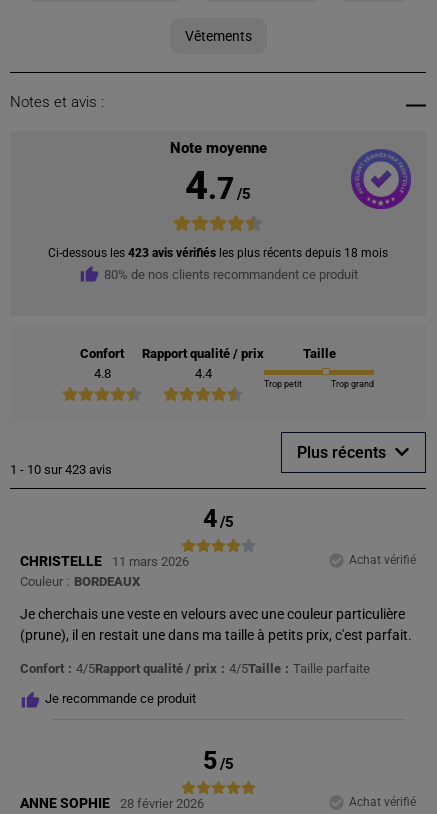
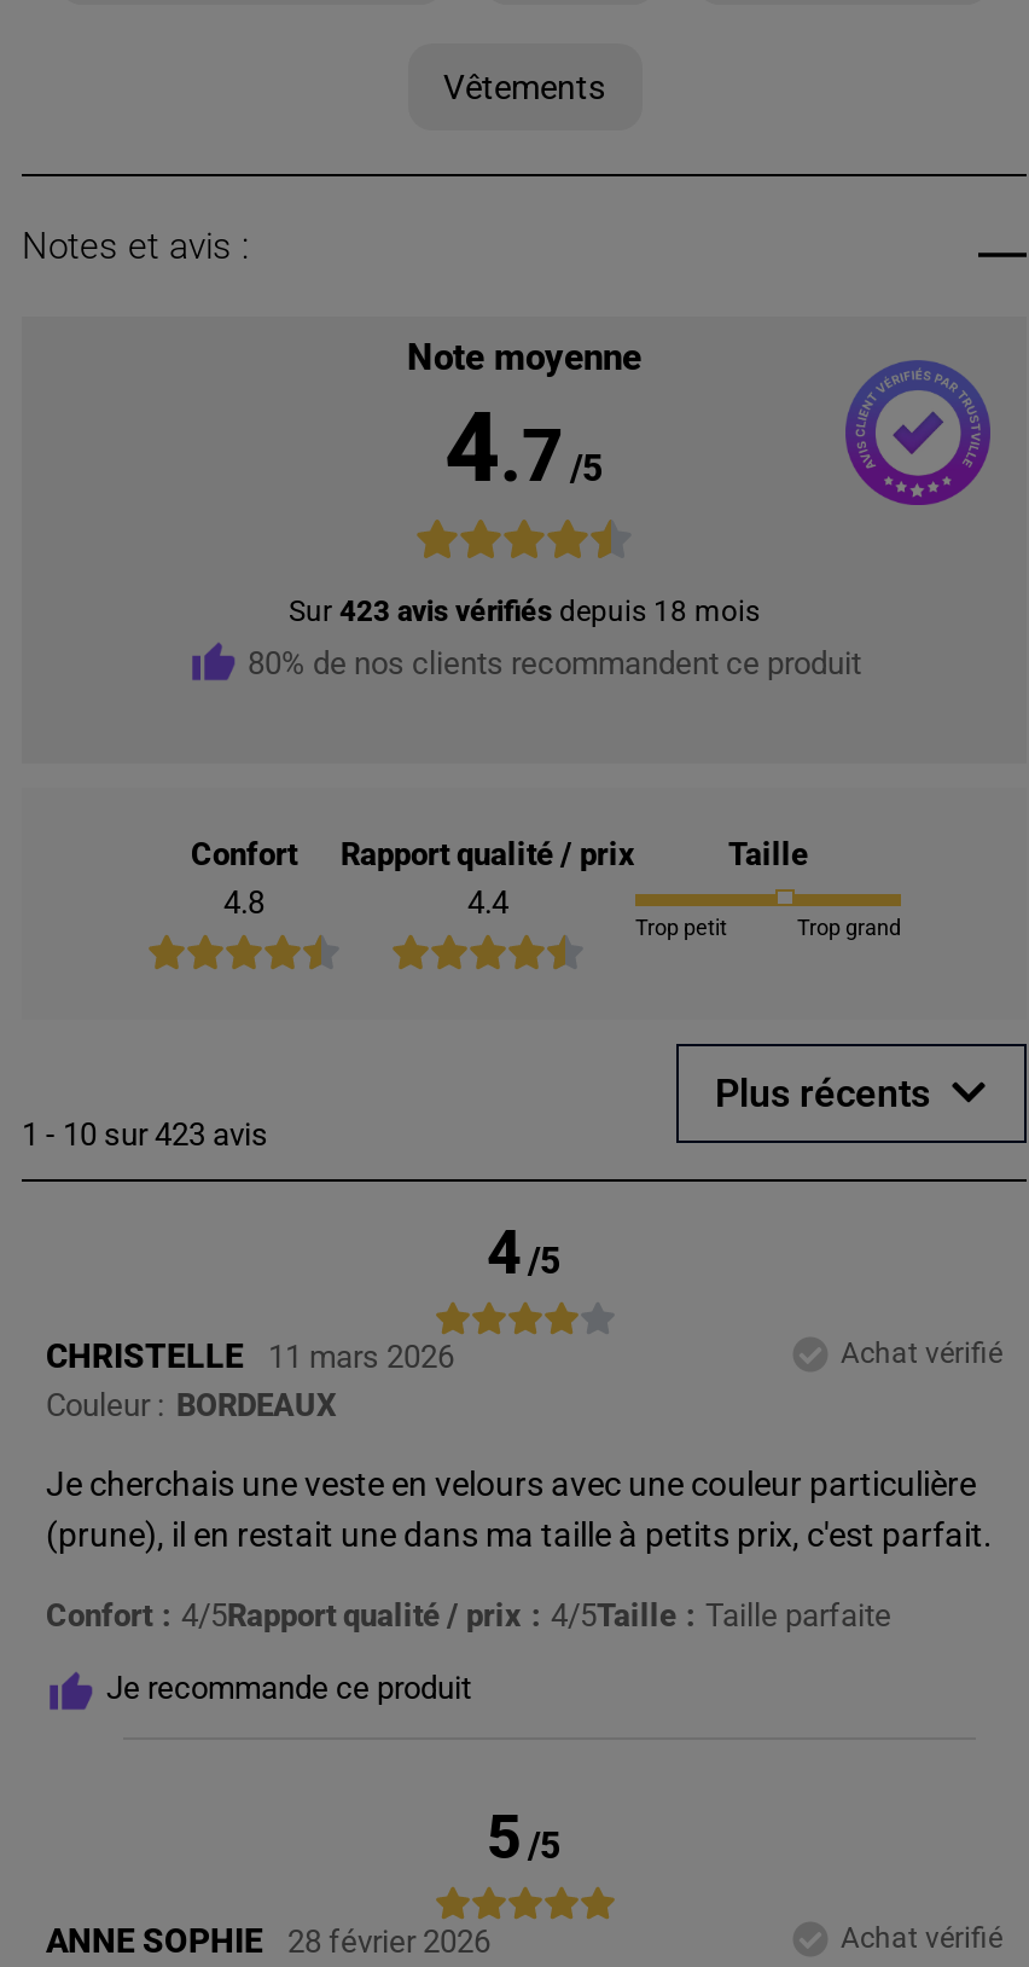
[48,246,388,260] Ci-dessous les 423 avis vérifiés les plus récents depuis 18 mois -> [289,593,760,627] Sur 423 avis vérifiés depuis 18 mois

